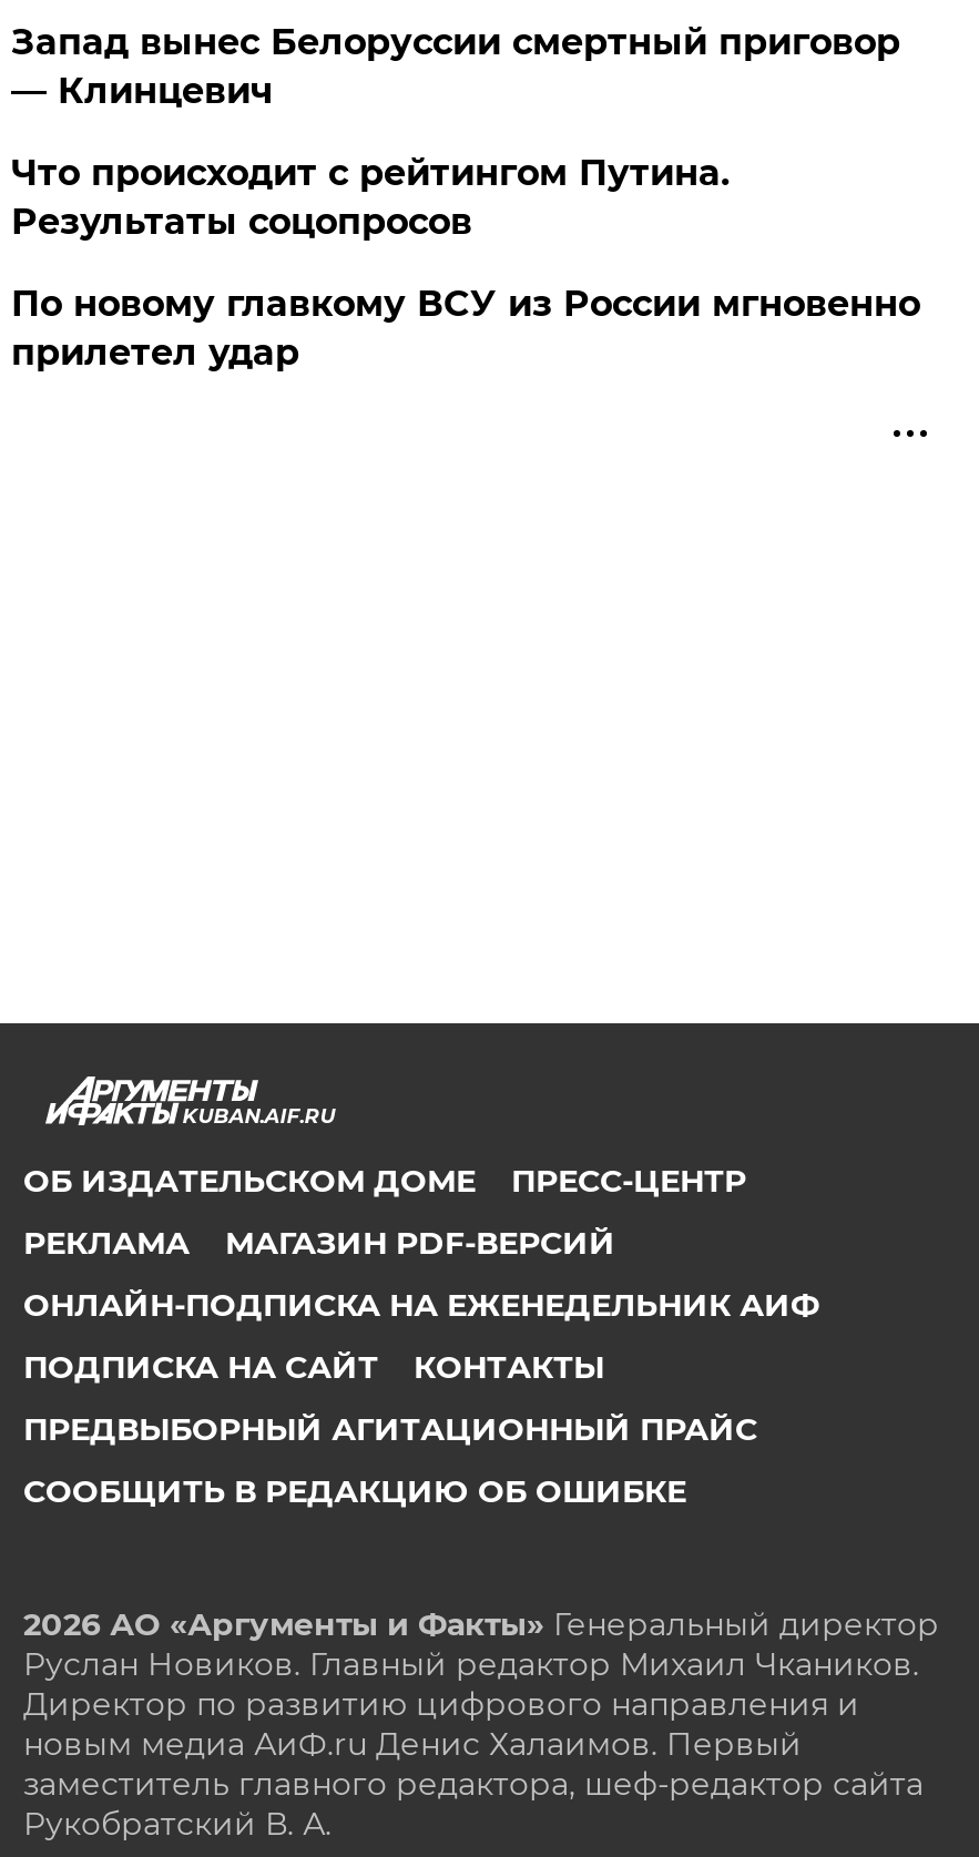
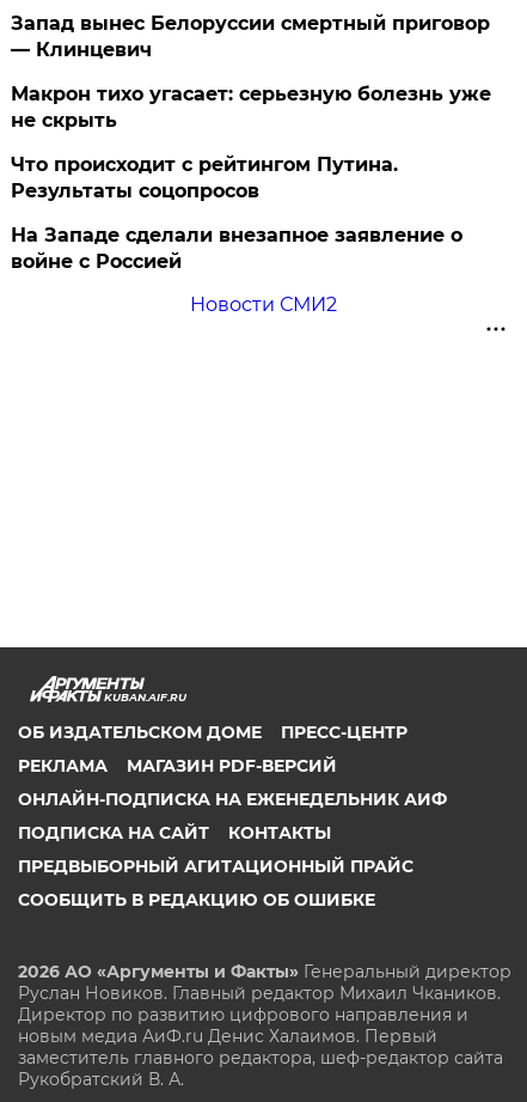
none -> [11,83,492,132] Макрон тихо угасает: серьезную болезнь уже | не скрыть
[11,283,920,374] По новому главкому ВСУ из России мгновенно | прилетел удар -> [11,224,463,316] На Западе сделали внезапное заявление о | войне с Россией | Новости СМИ2

